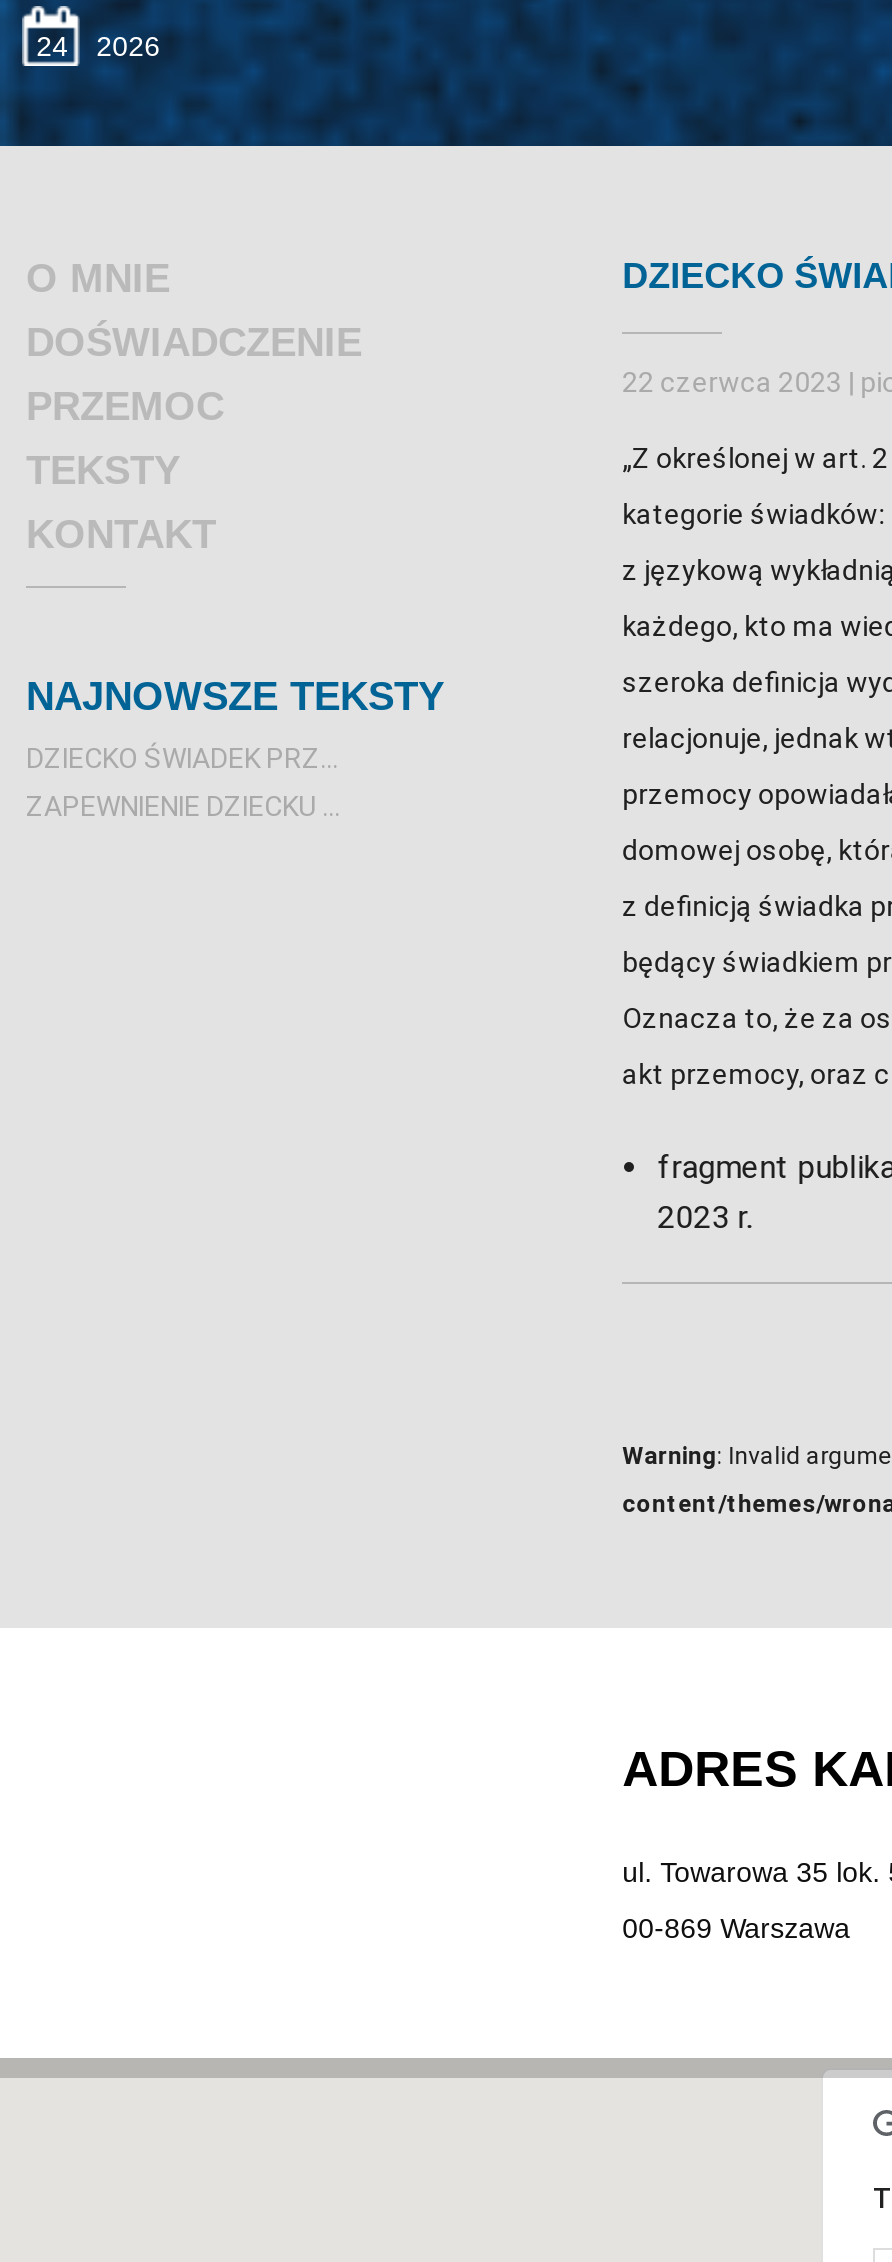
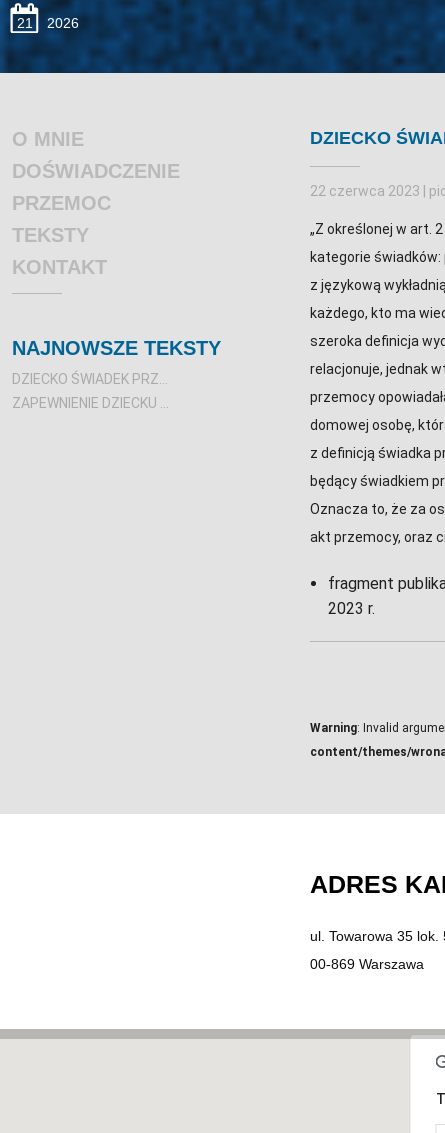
[36,30,160,62] 24 2026 -> [17,15,79,31] 21 2026

